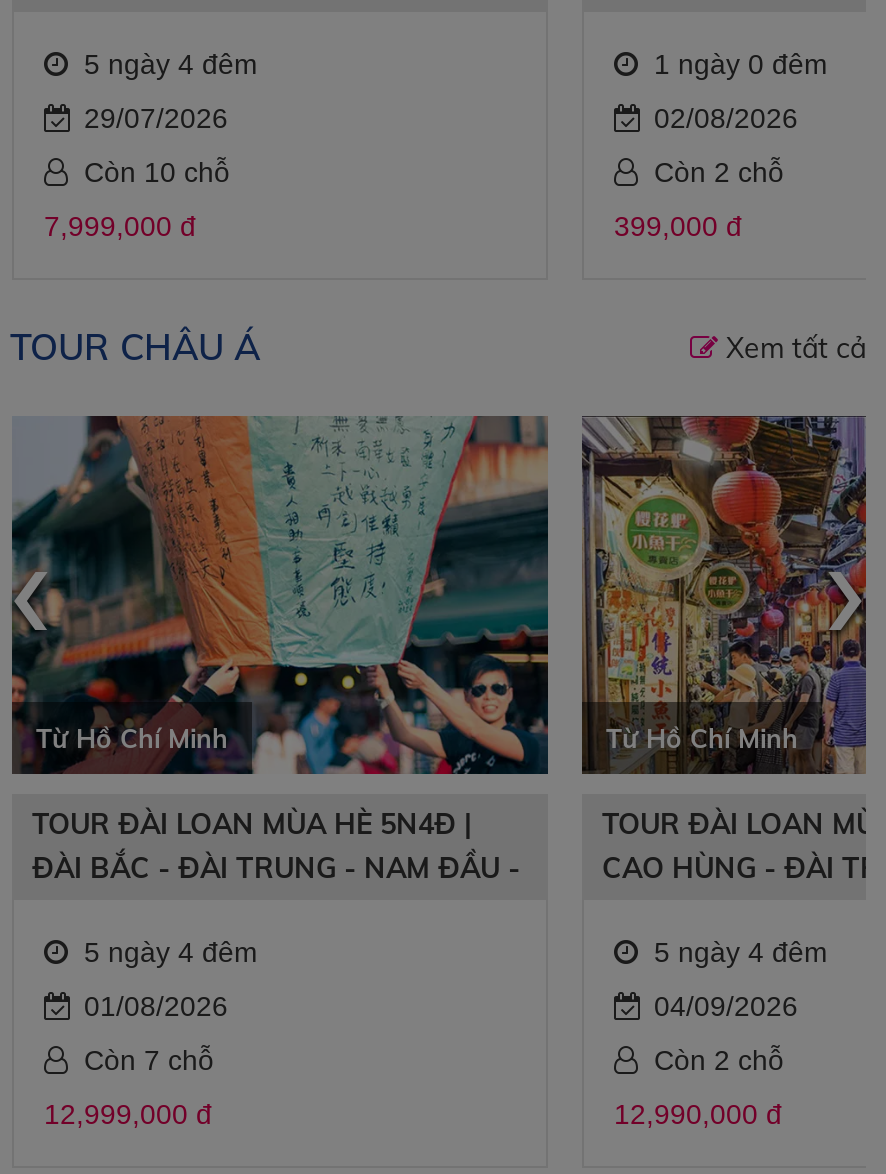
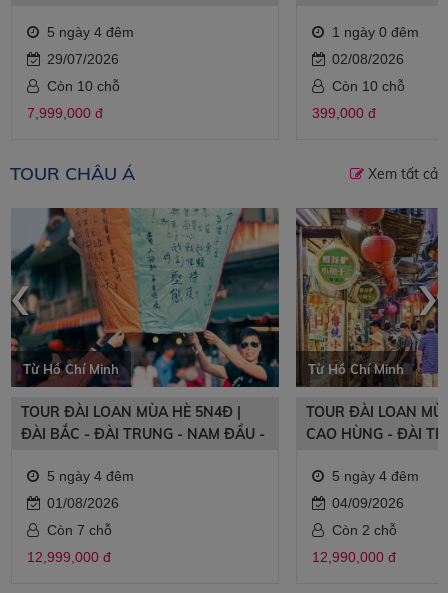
[654,157,784,189] Còn 2 chỗ -> [332,78,405,94] Còn 10 chỗ

